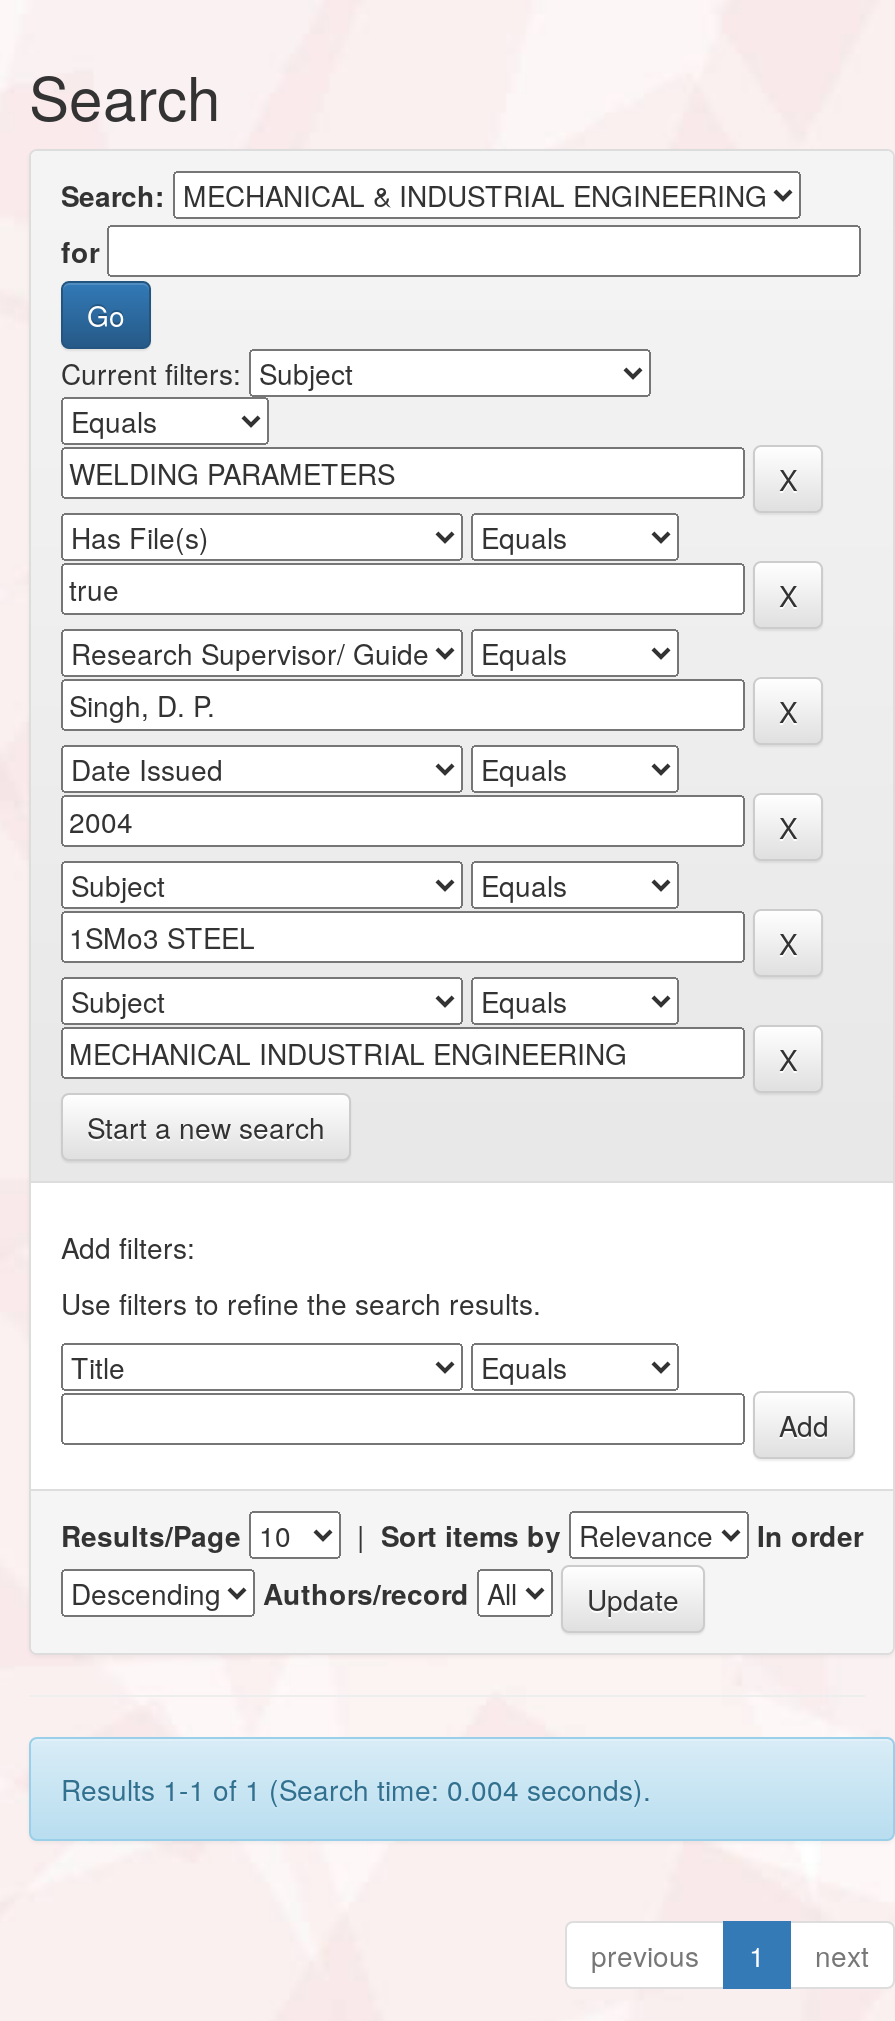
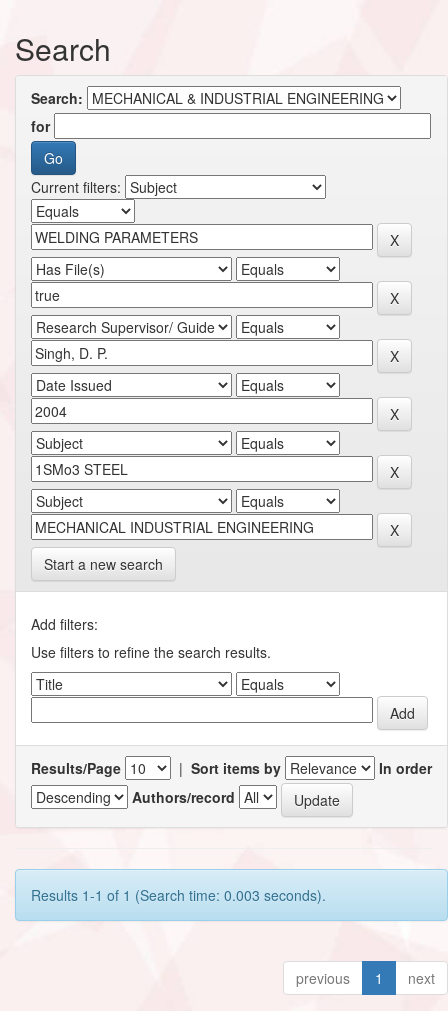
[61,1768,651,1808] Results 1-1 of 1 (Search time: 0.004 seconds). -> [31,884,326,904] Results 1-1 of 1 (Search time: 0.003 seconds).

